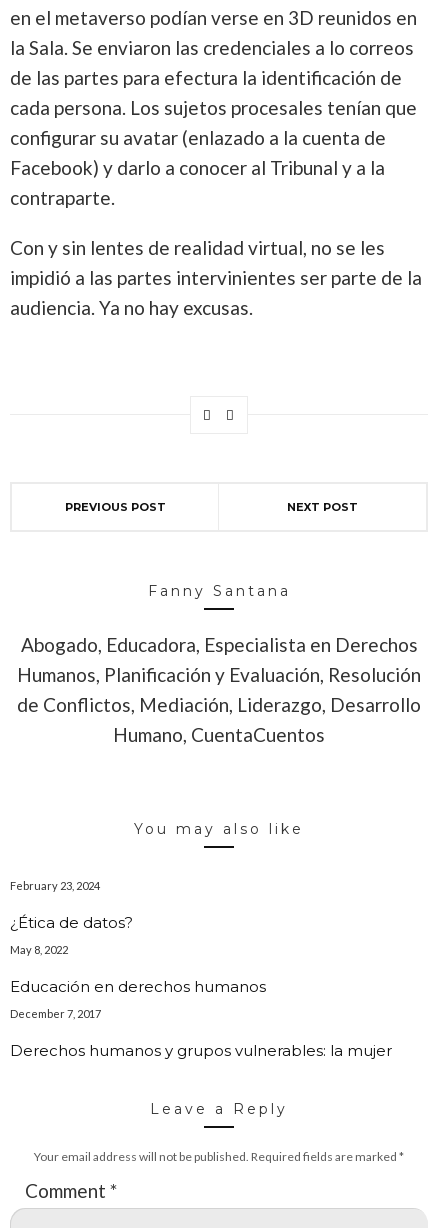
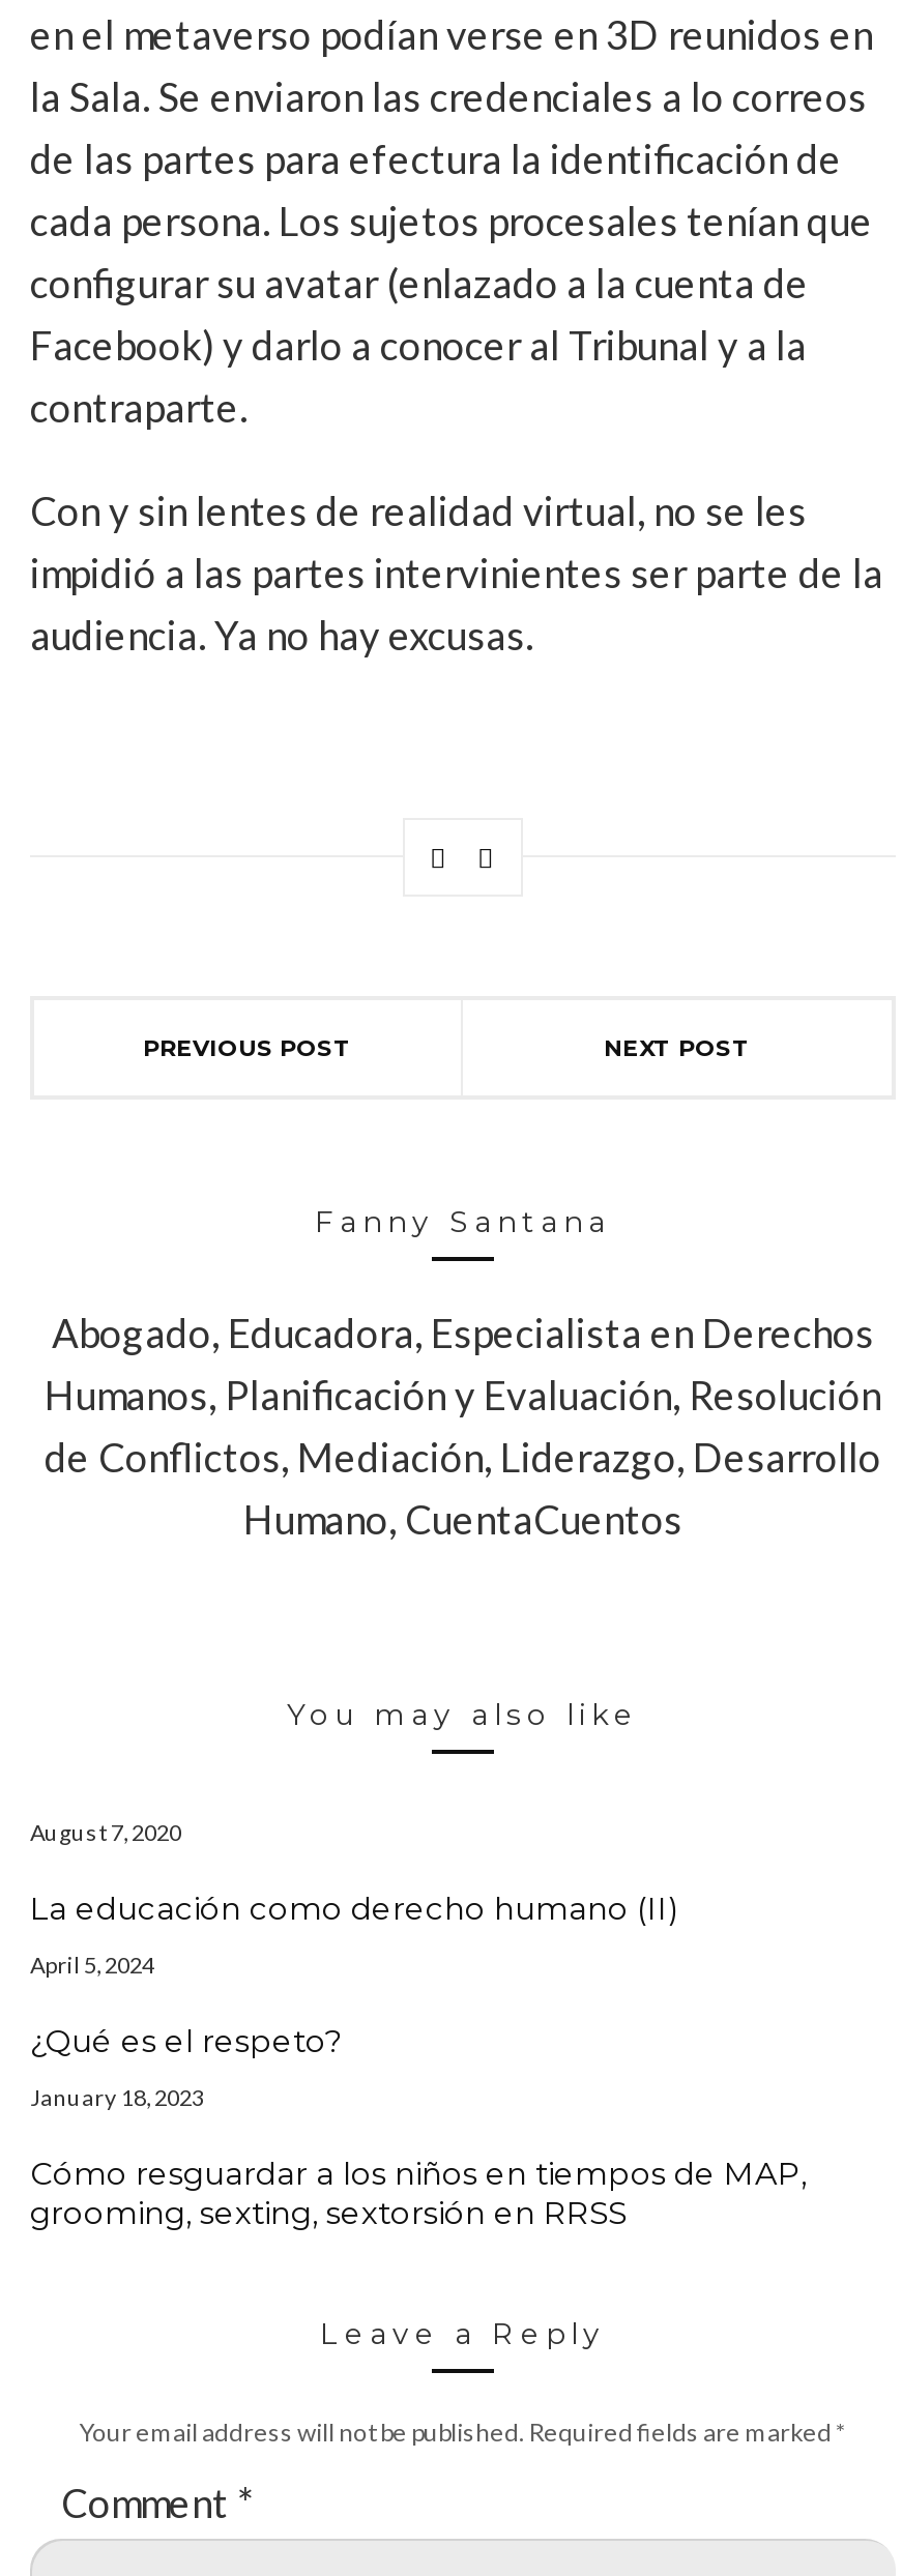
[10,879,100,892] February 23, 2024 -> [30,1817,181,1844] August 7, 2020
[10,913,133,932] ¿Ética de datos? -> [30,1888,678,1927] La educación como derecho humano (II)
[10,943,68,956] May 8, 2022 -> [30,1950,154,1977] April 5, 2024
[10,977,266,996] Educación en derechos humanos -> [30,2020,341,2060] ¿Qué es el respeto?
[10,1007,101,1020] December 7, 2017 -> [30,2082,204,2109] January 18, 2023
[10,1041,392,1060] Derechos humanos y grupos vulnerables: la mujer -> [30,2153,807,2231] Cómo resguardar a los niños en tiempos de MAP, | grooming, sexting, sextorsión en RRSS

